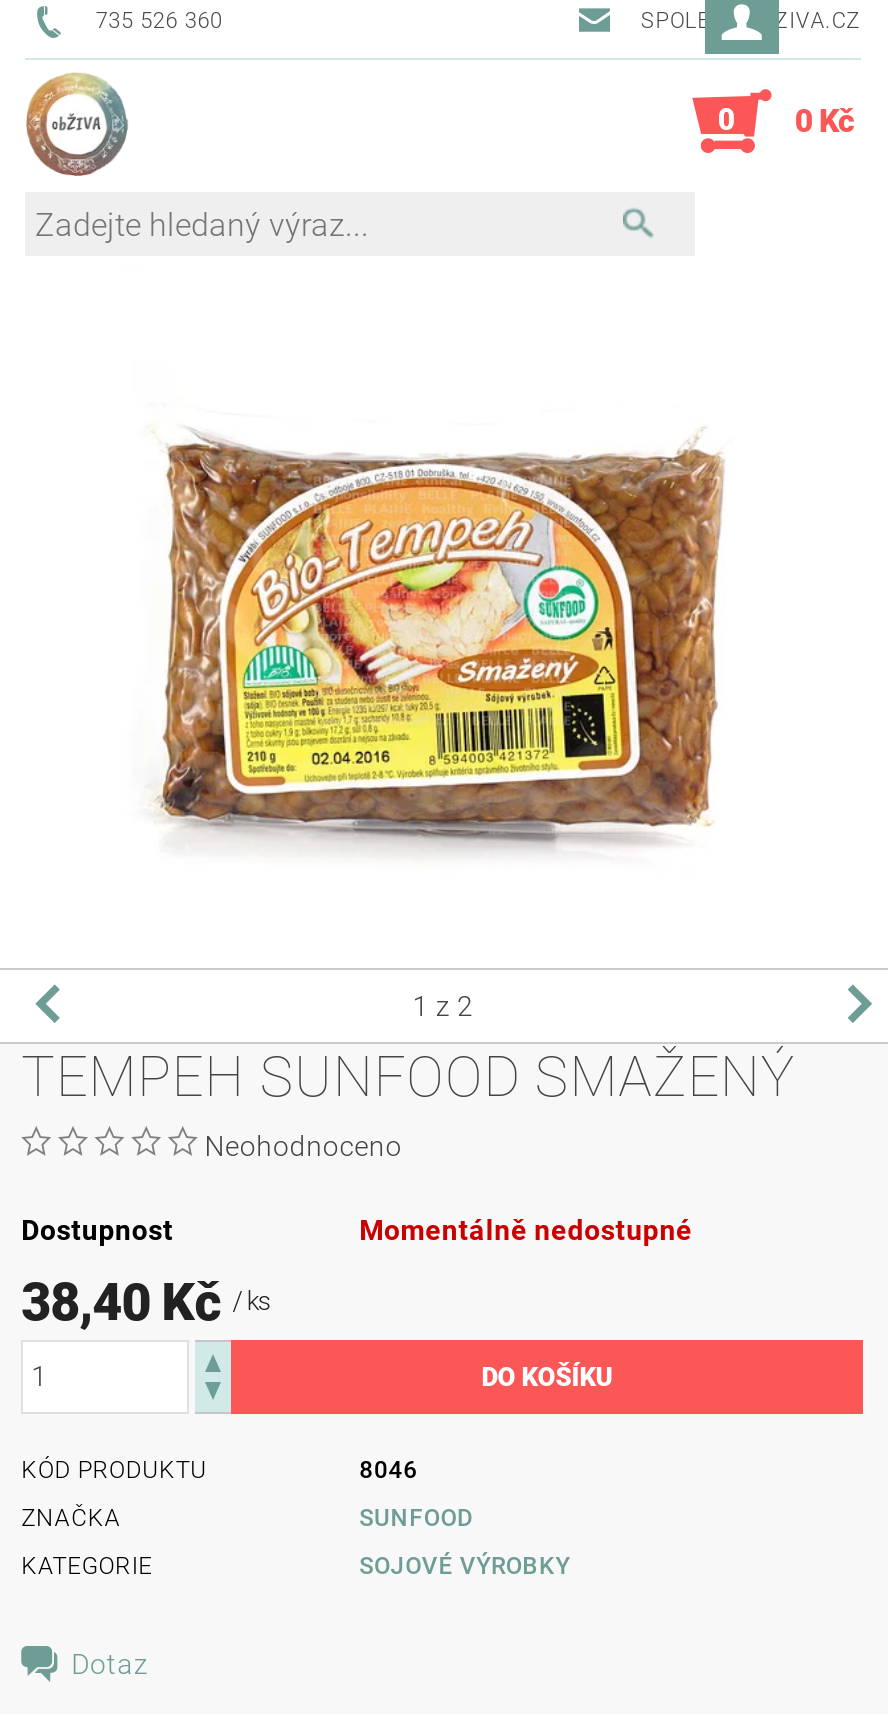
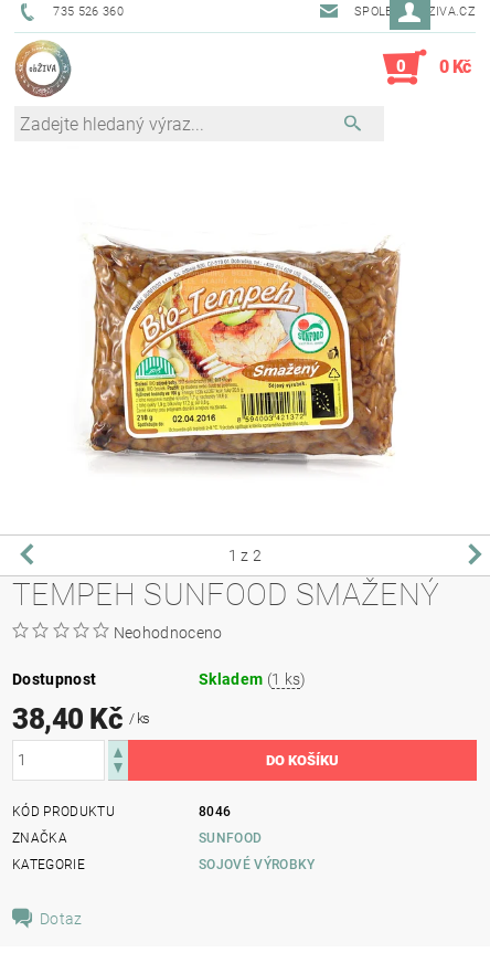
[359,1213,693,1245] Momentálně nedostupné -> [199,670,306,687] Skladem (1 ks)

